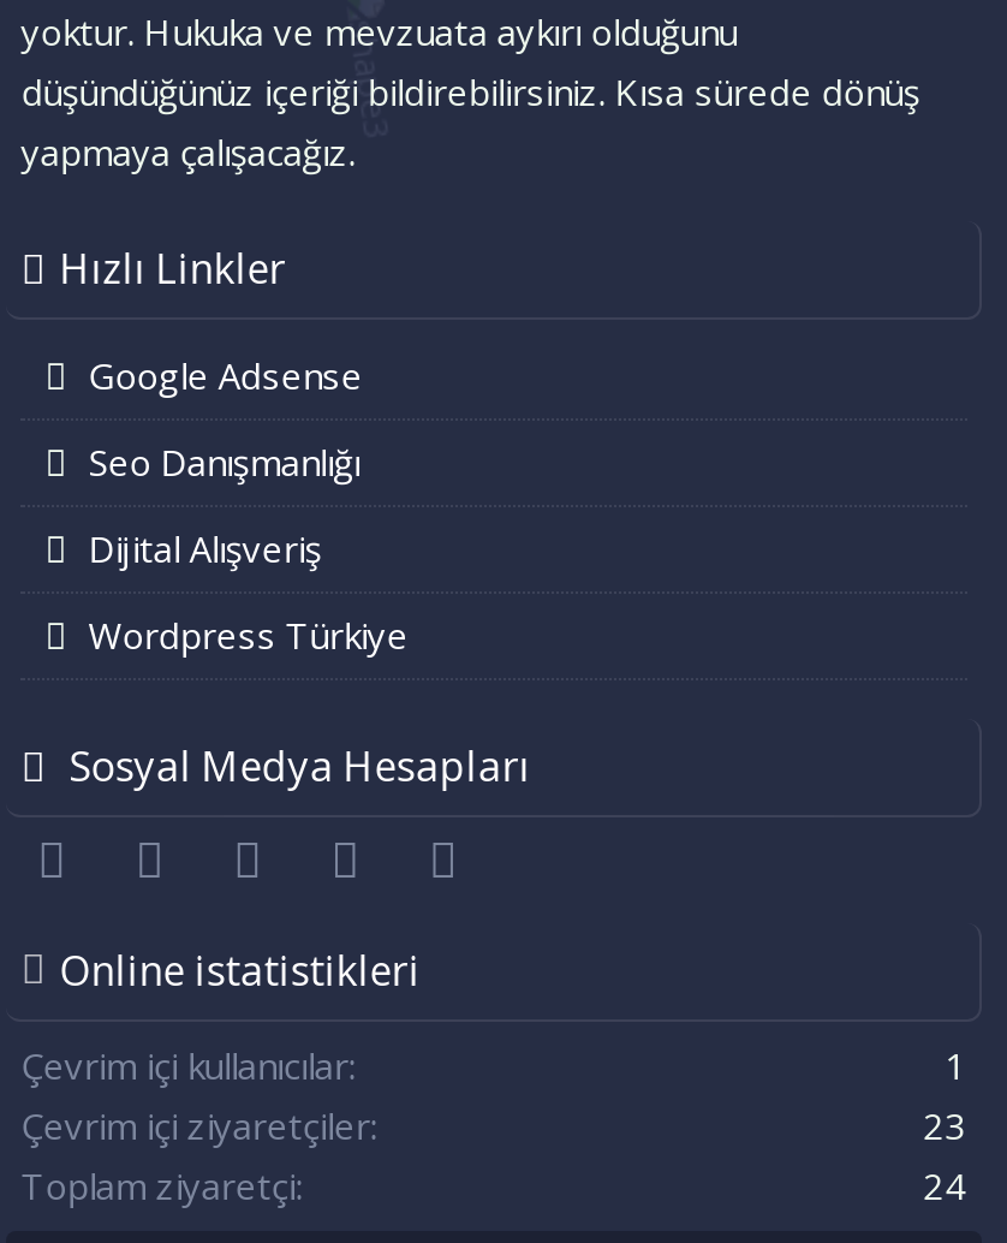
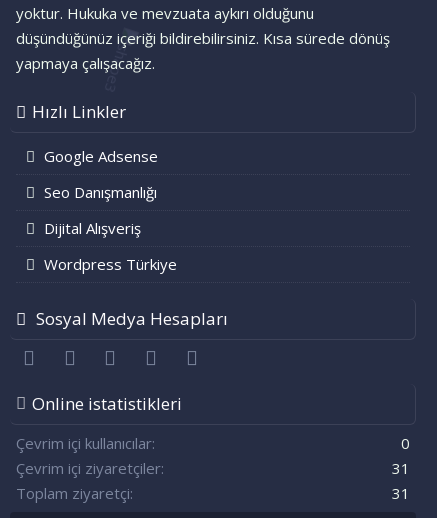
[945,1041,967,1089] 1 -> [401,433,410,453] 0
[924,1101,967,1149] 23 -> [392,458,410,478] 31
[924,1161,967,1209] 24 -> [392,483,410,503] 31

